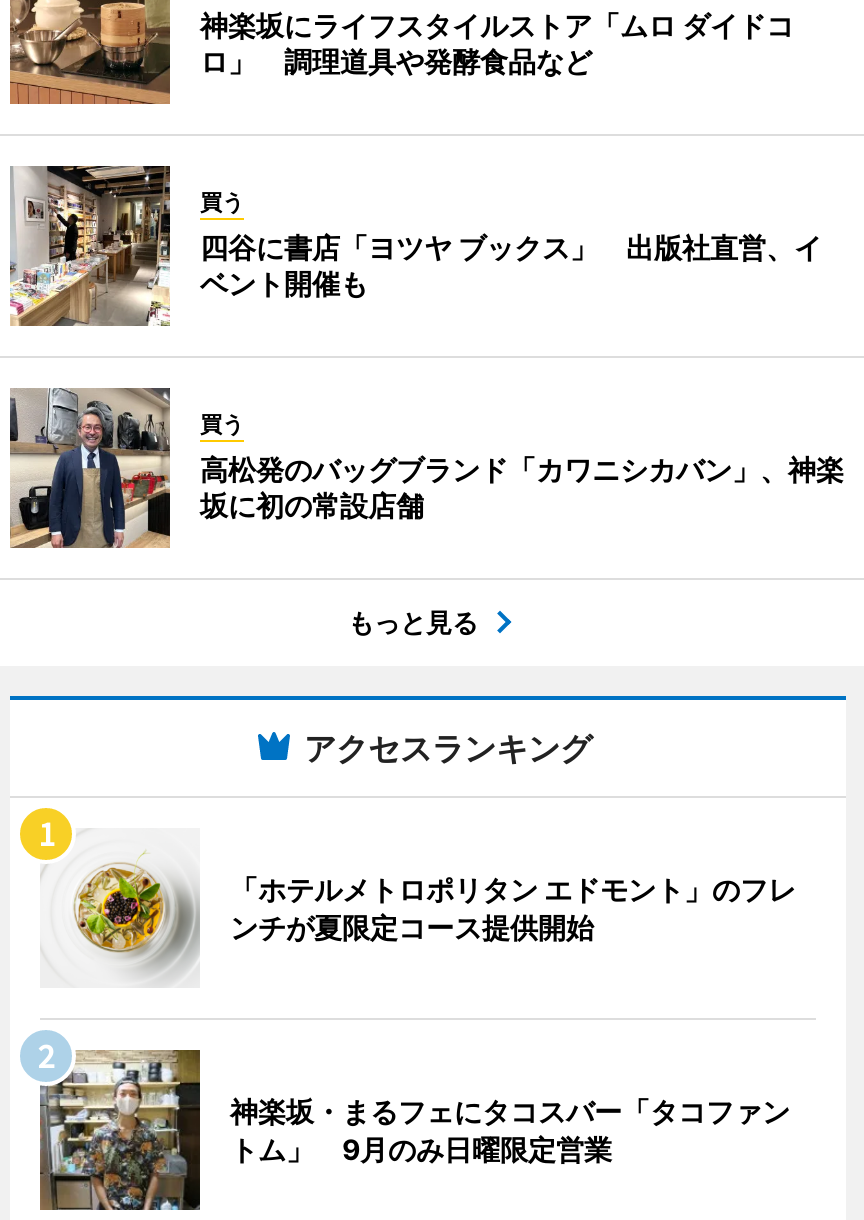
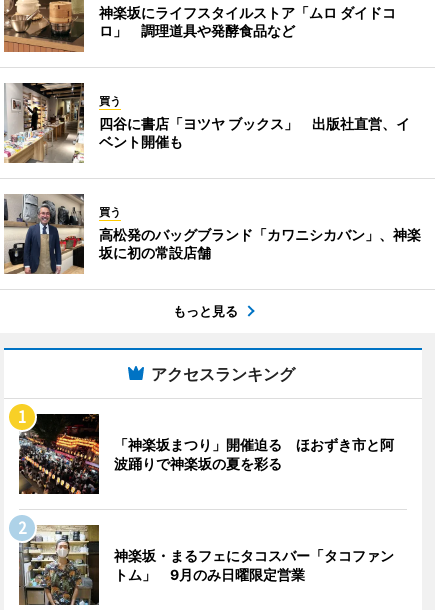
[40,828,796,988] [image] | 「ホテルメトロポリタン エドモント」のフレ | ンチが夏限定コース提供開始 -> [18,413,394,495] [image] | 「神楽坂まつり」開催迫る ほおずき市と阿 | 波踊りで神楽坂の夏を彩る

